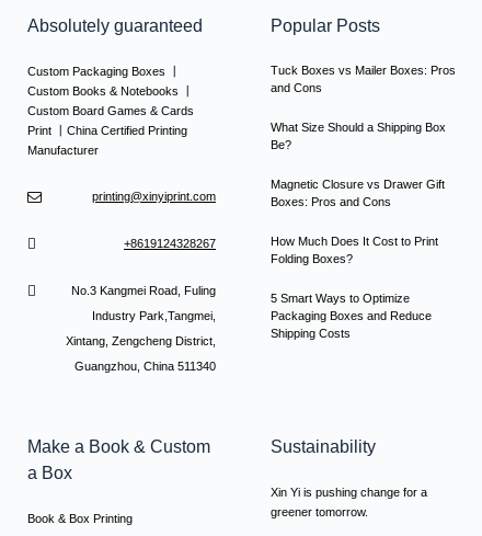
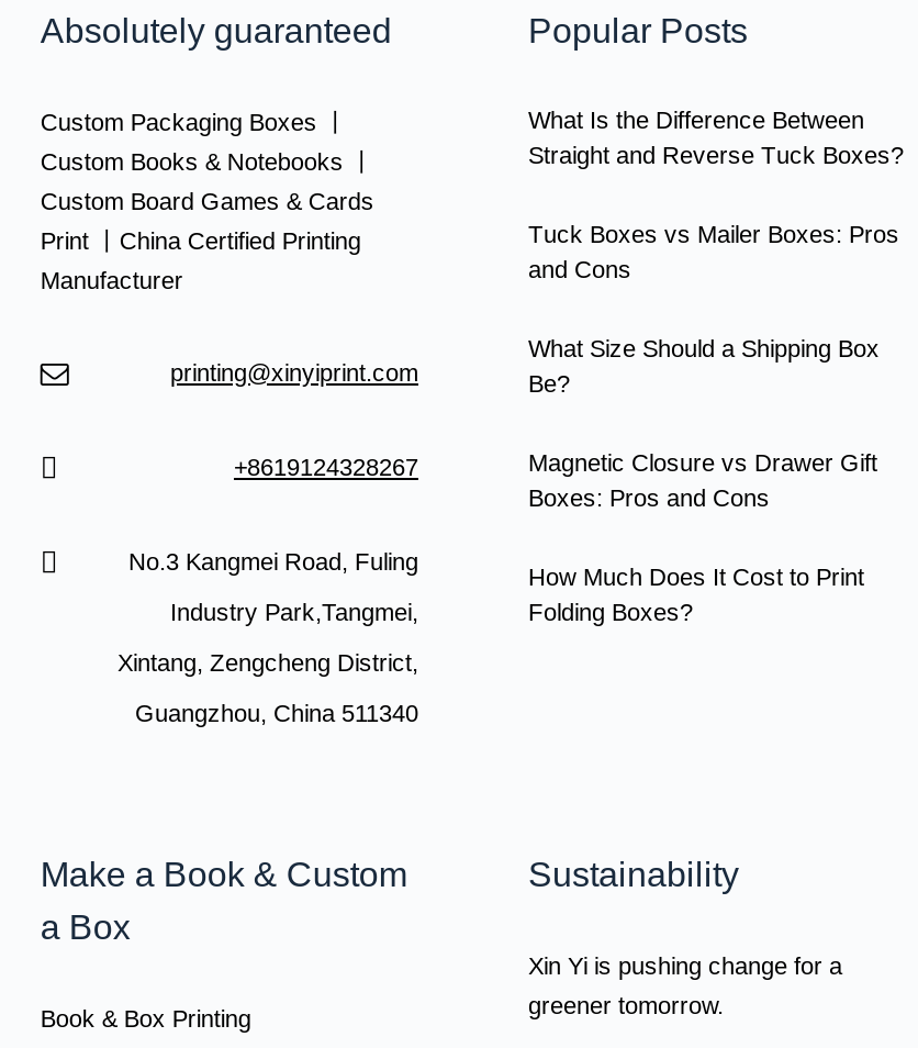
none -> [528,107,904,168] What Is the Difference Between | Straight and Reverse Tuck Boxes?
moved [271,64,456,265] -> [528,221,899,625]: Tuck Boxes vs Mailer Boxes: Pros | and Cons | What Size Should a Shipping Box | Be? | Magnetic Closure vs Drawer Gift | Boxes: Pros and Cons | How Much Does It Cost to Print | Folding Boxes?
[271,292,432,340] 5 Smart Ways to Optimize | Packaging Boxes and Reduce | Shipping Costs -> none

